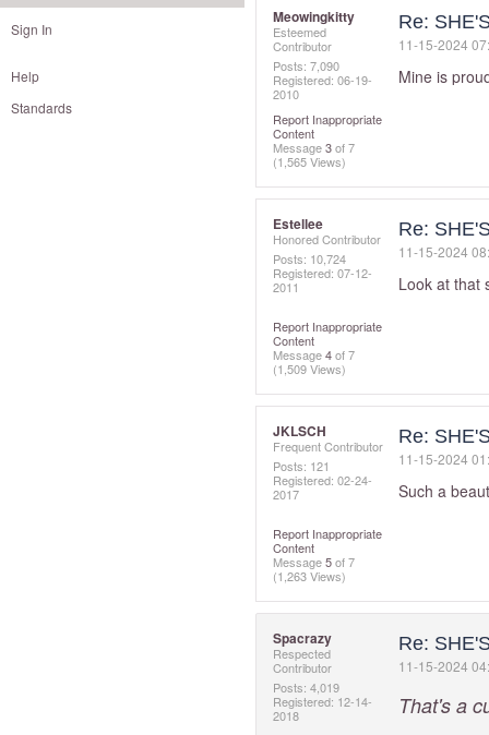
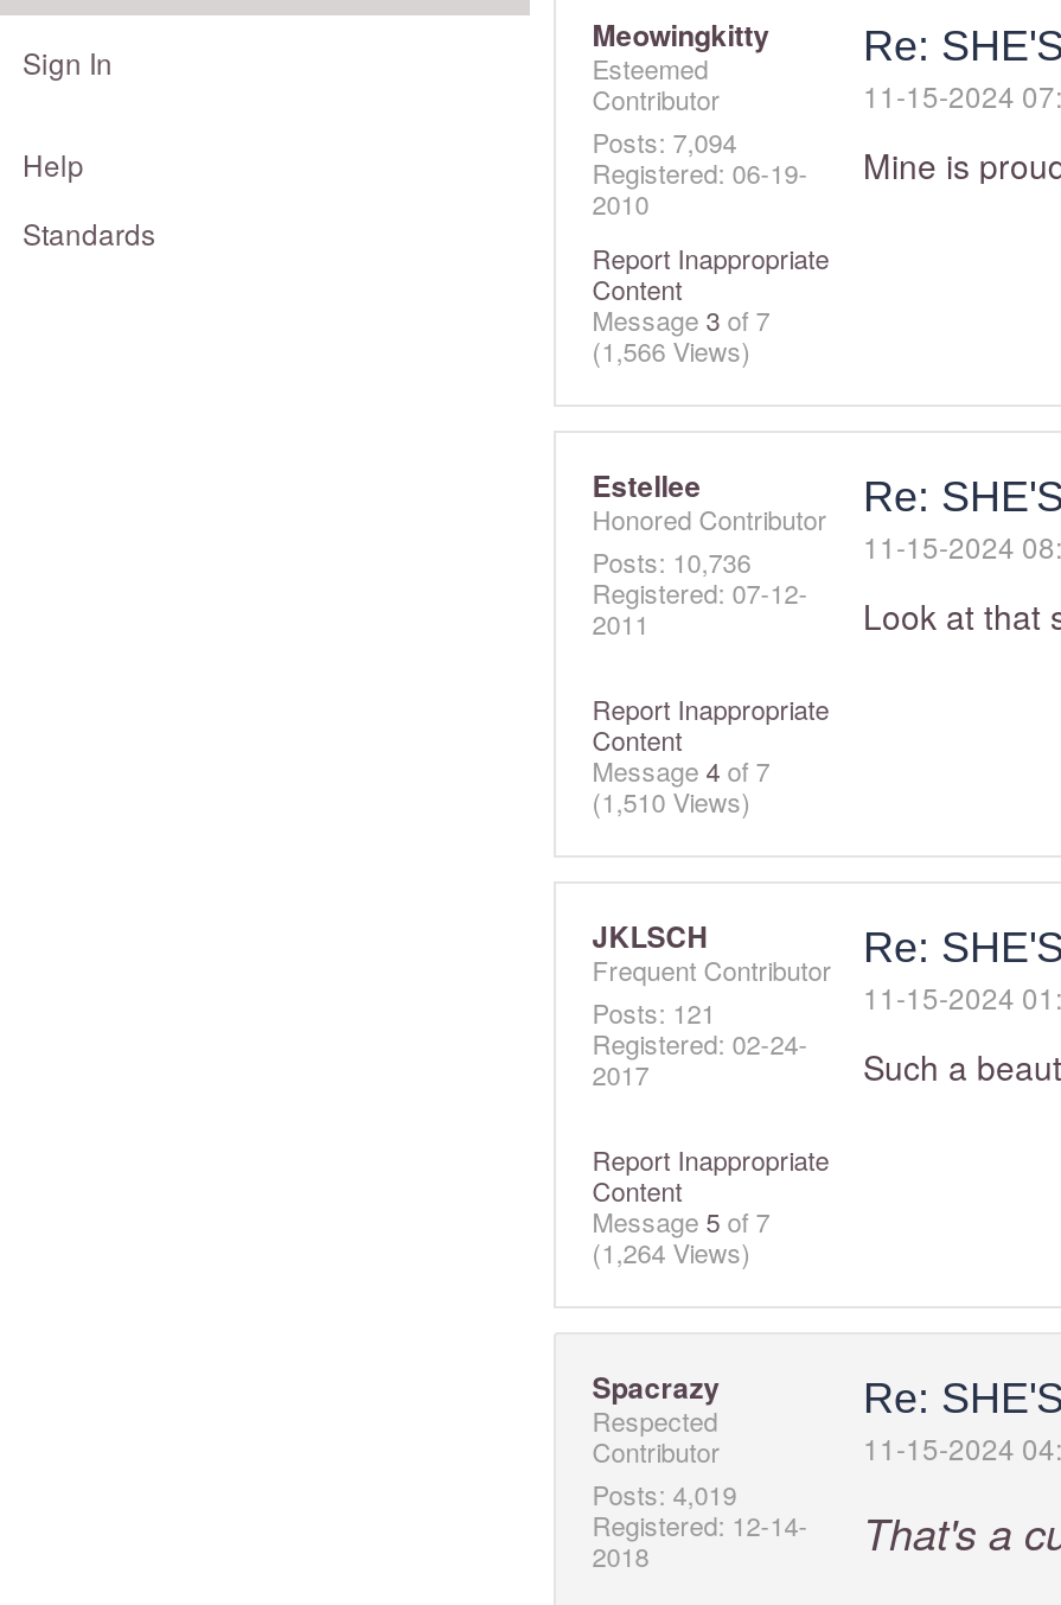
[273,57,340,74] Posts: 7,090 -> [592,123,737,161] Posts: 7,094
[273,153,346,170] (1,565 Views) -> [592,332,751,370] (1,566 Views)
[273,250,346,268] Posts: 10,724 -> [592,543,751,581] Posts: 10,736
[273,360,346,378] (1,509 Views) -> [592,782,751,820] (1,510 Views)
[273,567,346,585] (1,263 Views) -> [592,1233,751,1271] (1,264 Views)

